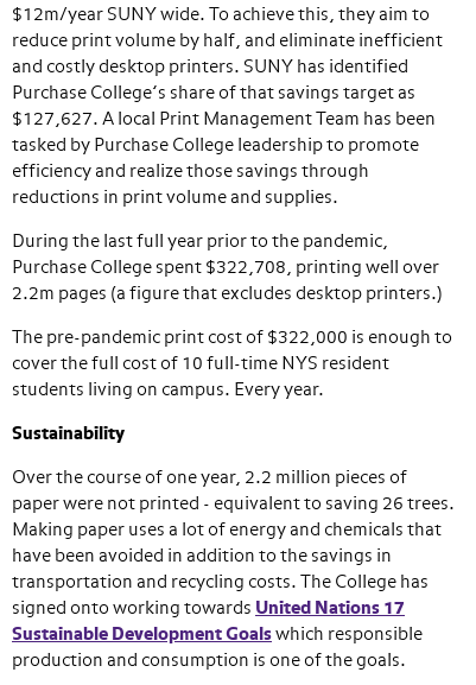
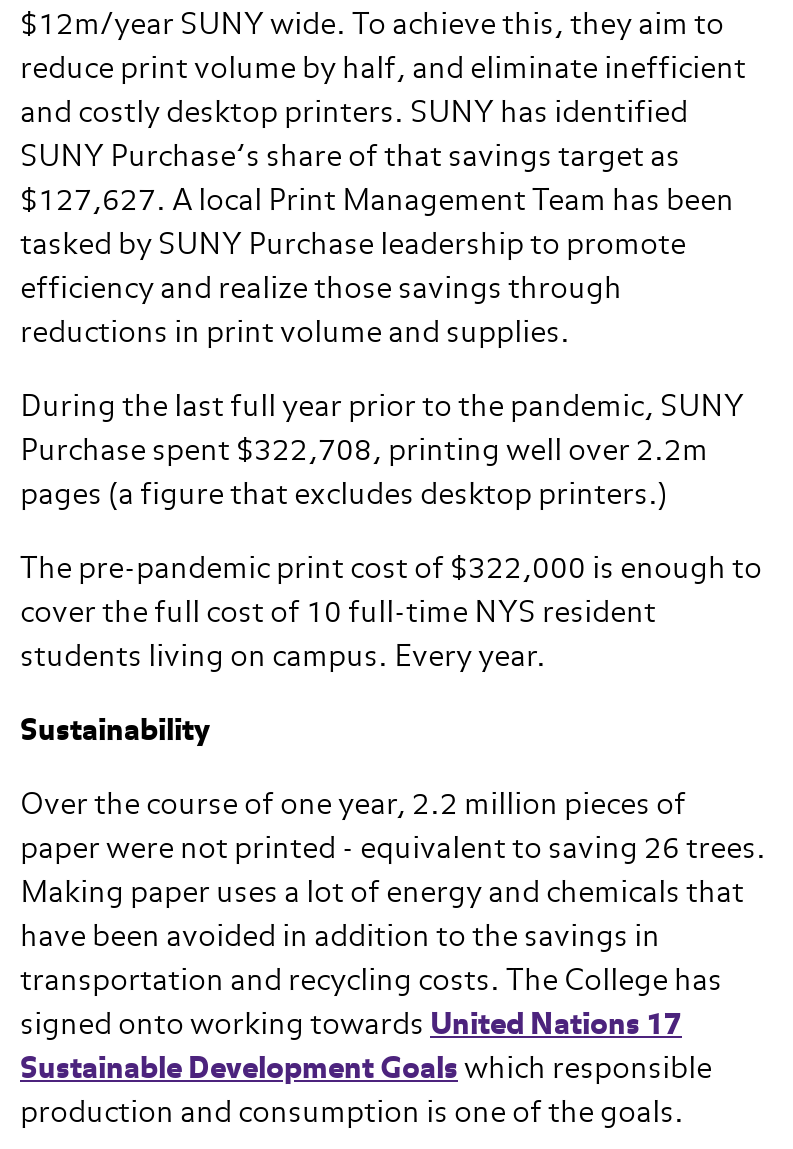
[12,84,415,102] Purchase College’s share of that savings target as -> [20,142,680,172] SUNY Purchase’s share of that savings target as
[12,137,419,154] tasked by Purchase College leadership to promote -> [20,230,686,260] tasked by SUNY Purchase leadership to promote
[12,233,388,250] During the last full year prior to the pandemic, -> [20,392,744,422] During the last full year prior to the pandemic, SUNY
[12,259,439,277] Purchase College spent $322,708, printing well over -> [20,436,708,466] Purchase spent $322,708, printing well over 2.2m
[12,285,443,303] 2.2m pages (a figure that excludes desktop printers.) -> [20,480,668,510] pages (a figure that excludes desktop printers.)

